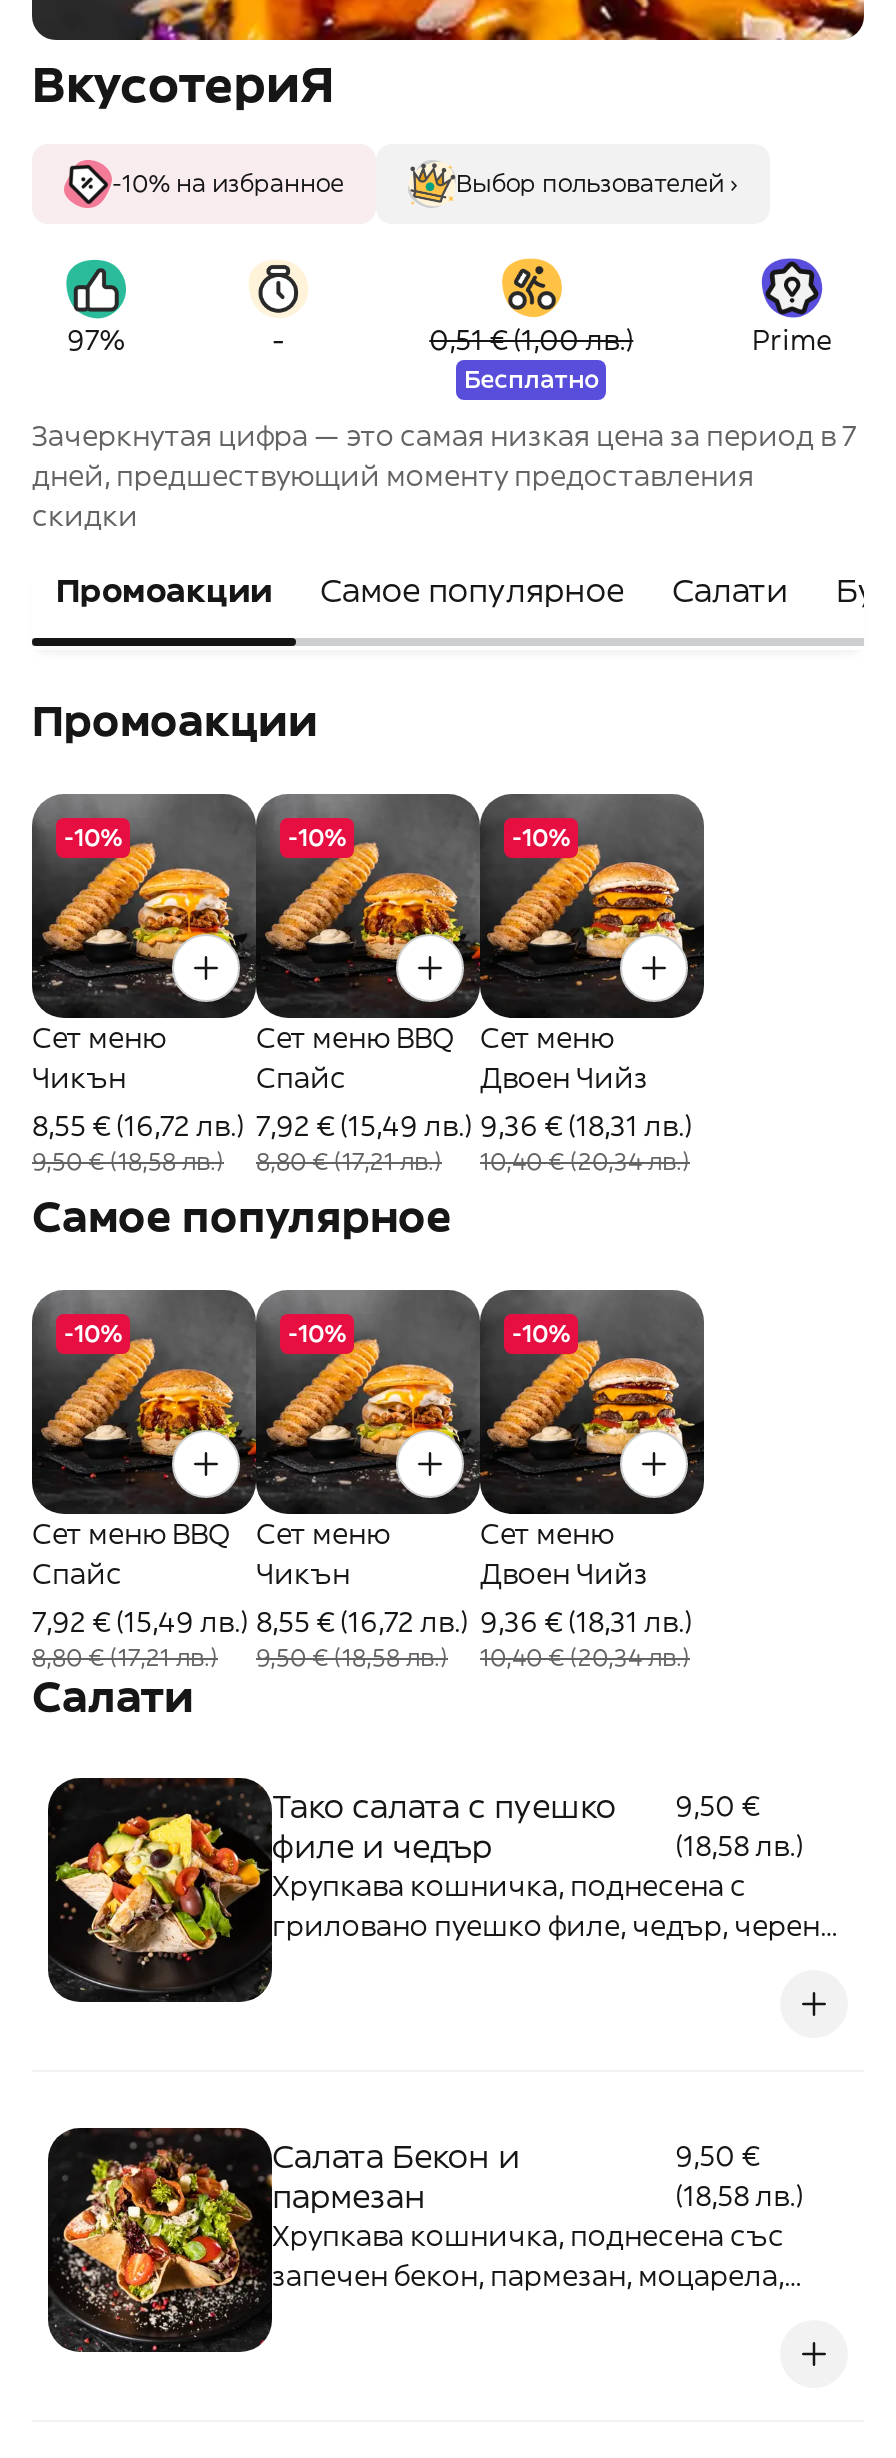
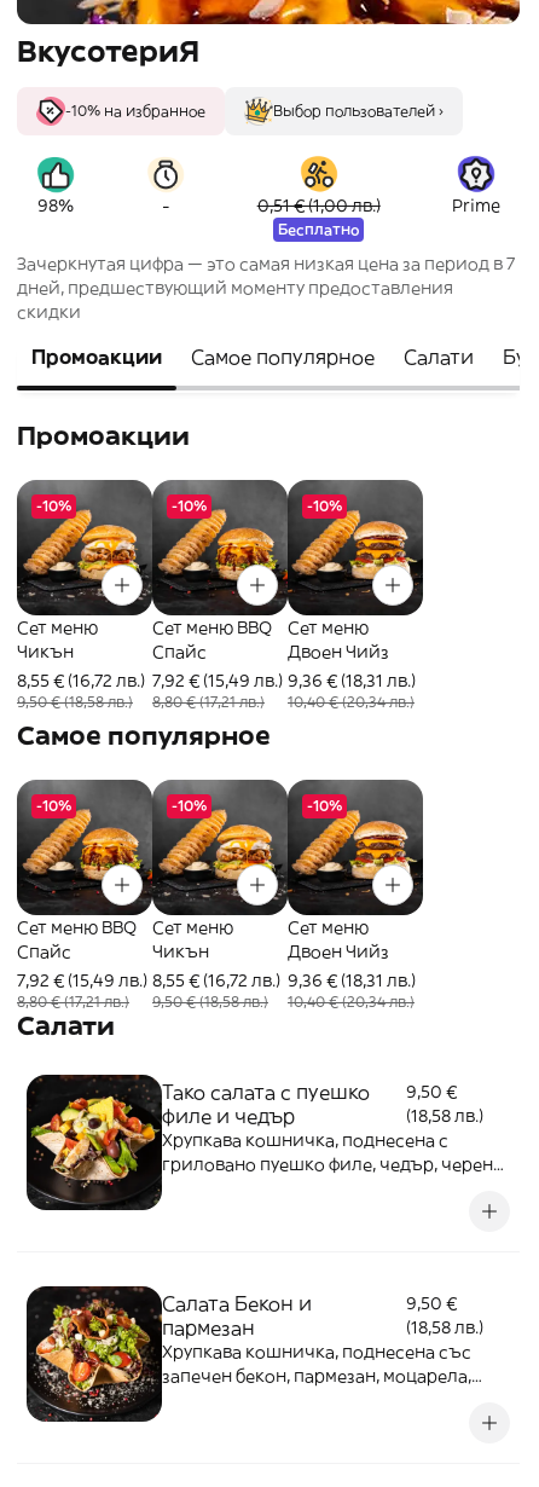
[67,322,125,358] 97% -> [37,195,74,216] 98%

